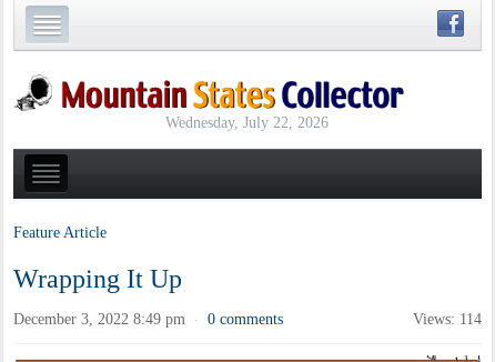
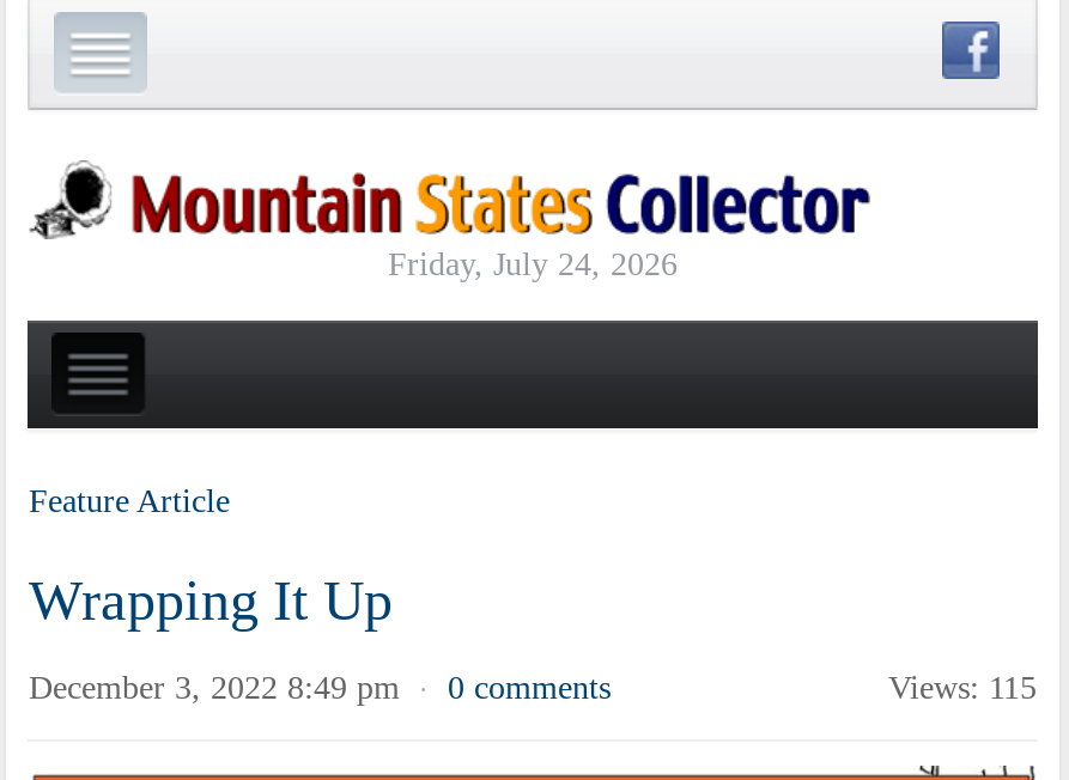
[166,114,329,131] Wednesday, July 22, 2026 -> [388,246,678,282] Friday, July 24, 2026
[412,311,481,328] Views: 114 -> [888,671,1037,707] Views: 115

